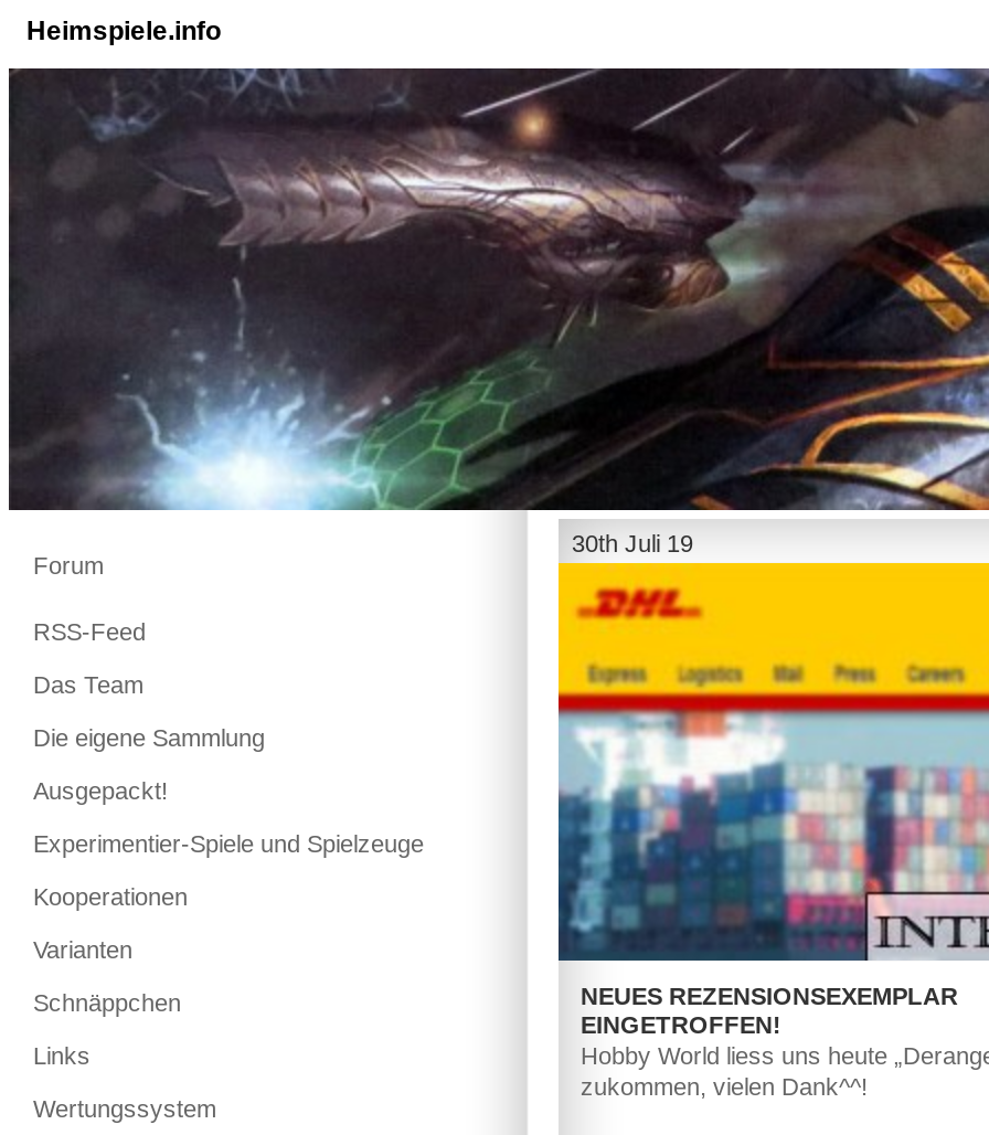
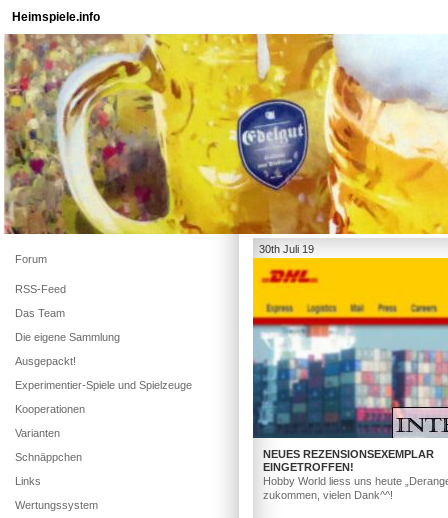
[7,66,982,512] [image] -> [4,33,445,235] [image]

